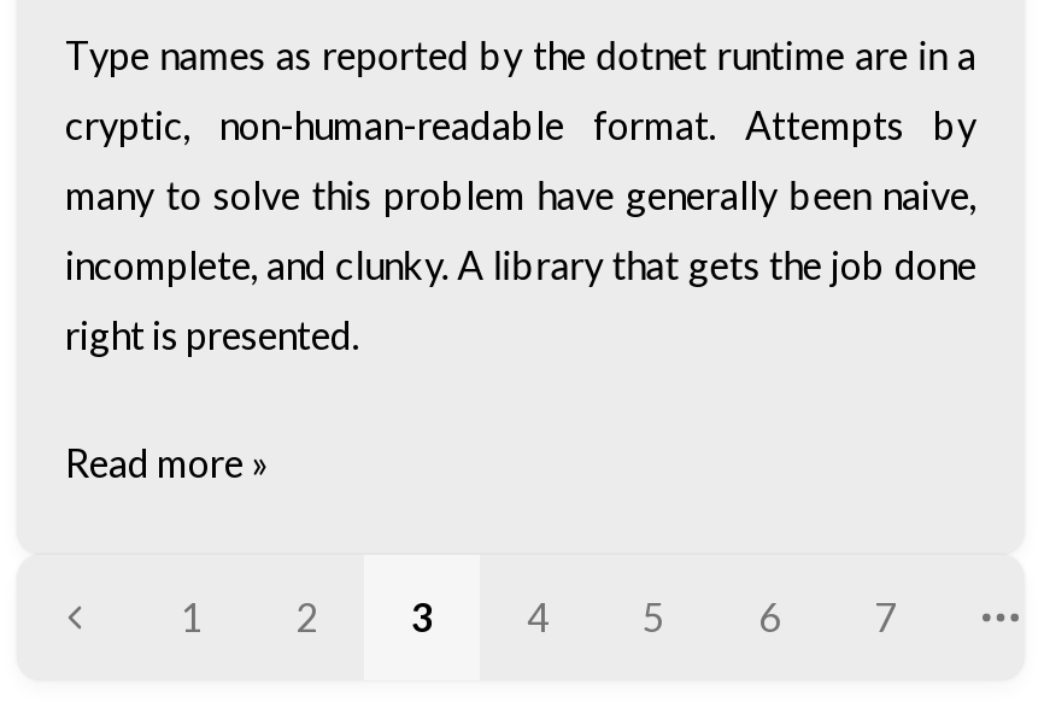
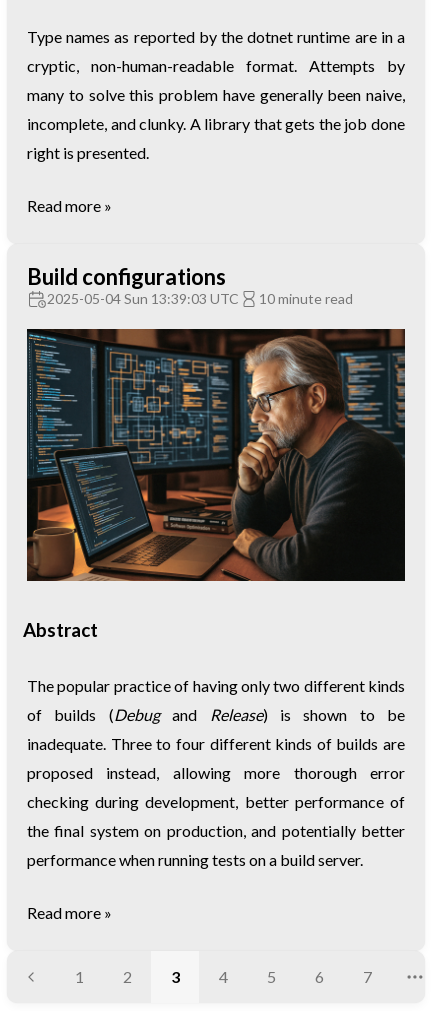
none -> [23,328,406,922] [image] | Abstract | The popular practice of having only two different kinds | of builds (Debug and Release) is shown to be | inadequate. Three to four different kinds of builds are | proposed instead, allowing more thorough error | checking during development, better performance of | the final system on production, and potentially better | performance when running tests on a build server. | Read more »
none -> [27,263,353,307] Build configurations | 2025-05-04 Sun 13:39:03 UTC | 10 minute read

